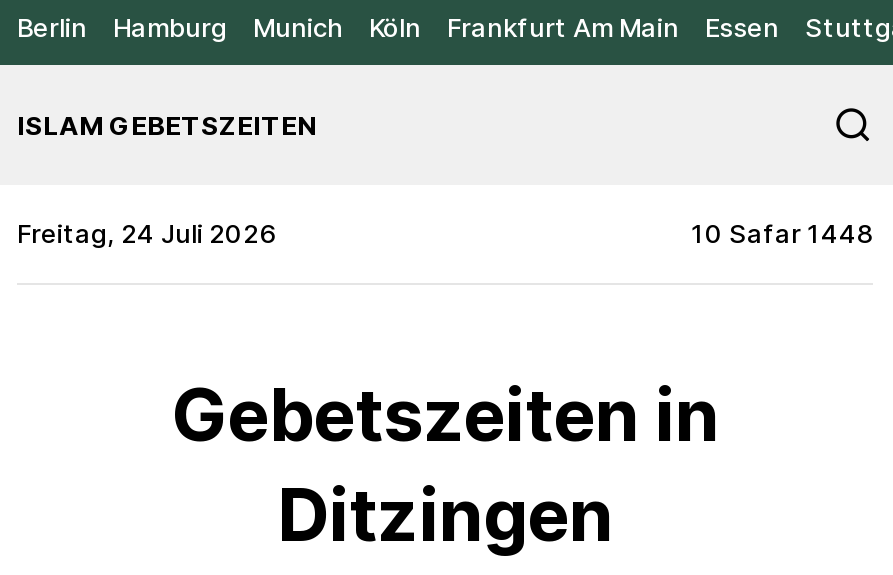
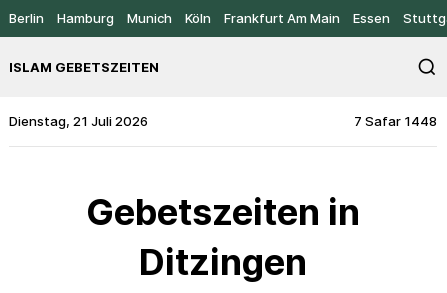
[17,217,275,249] Freitag, 24 Juli 2026 -> [9,113,148,129] Dienstag, 21 Juli 2026
[691,217,873,249] 10 Safar 1448 -> [354,113,437,129] 7 Safar 1448

